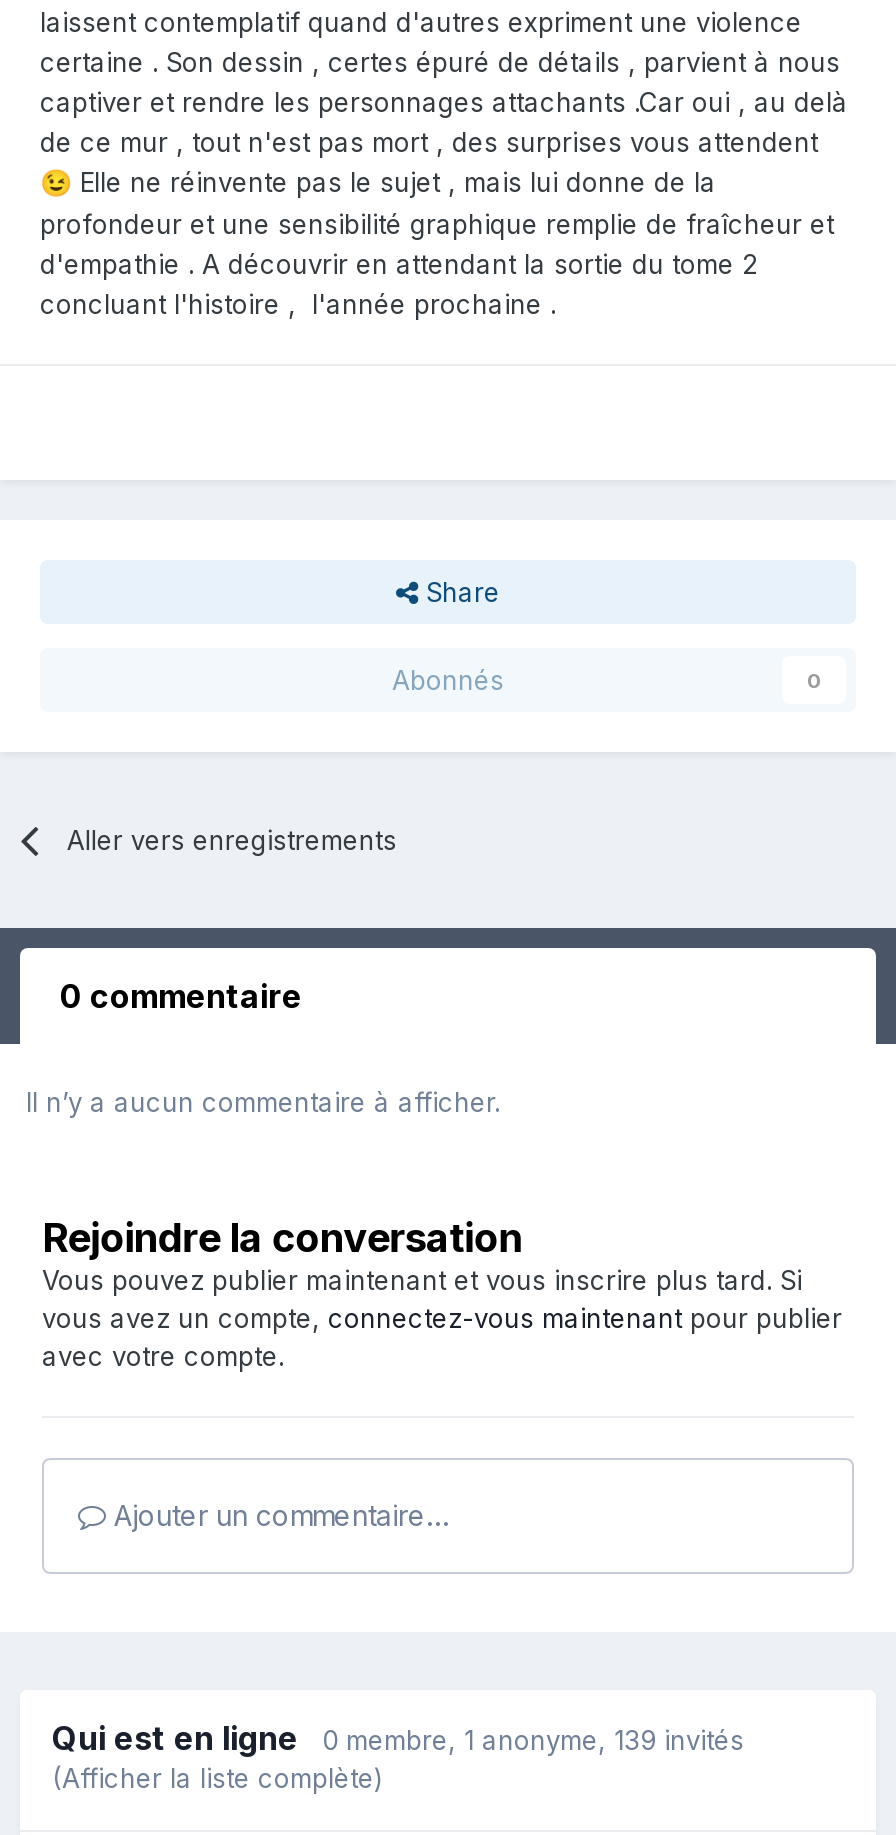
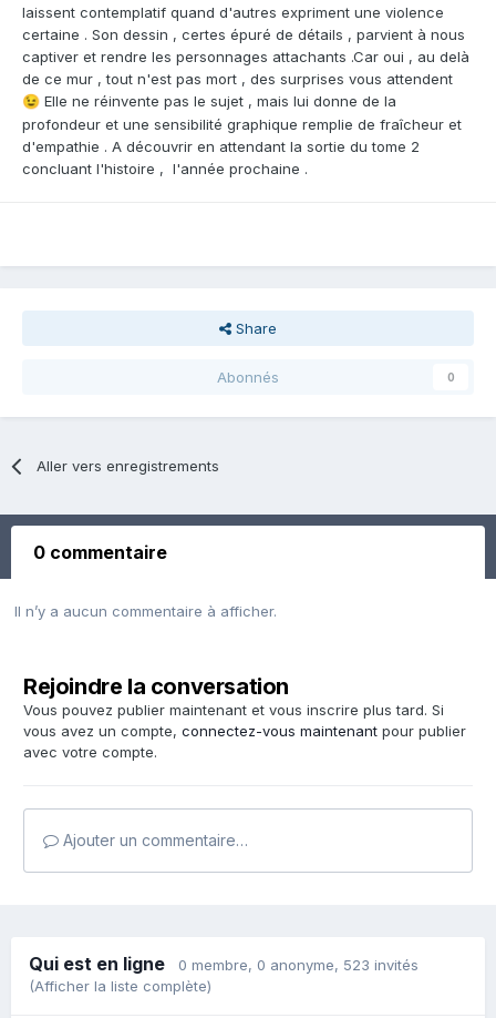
[52,1717,744,1757] Qui est en ligne 0 membre, 1 anonyme, 139 invités -> [29,952,418,974] Qui est en ligne 0 membre, 0 anonyme, 523 invités

